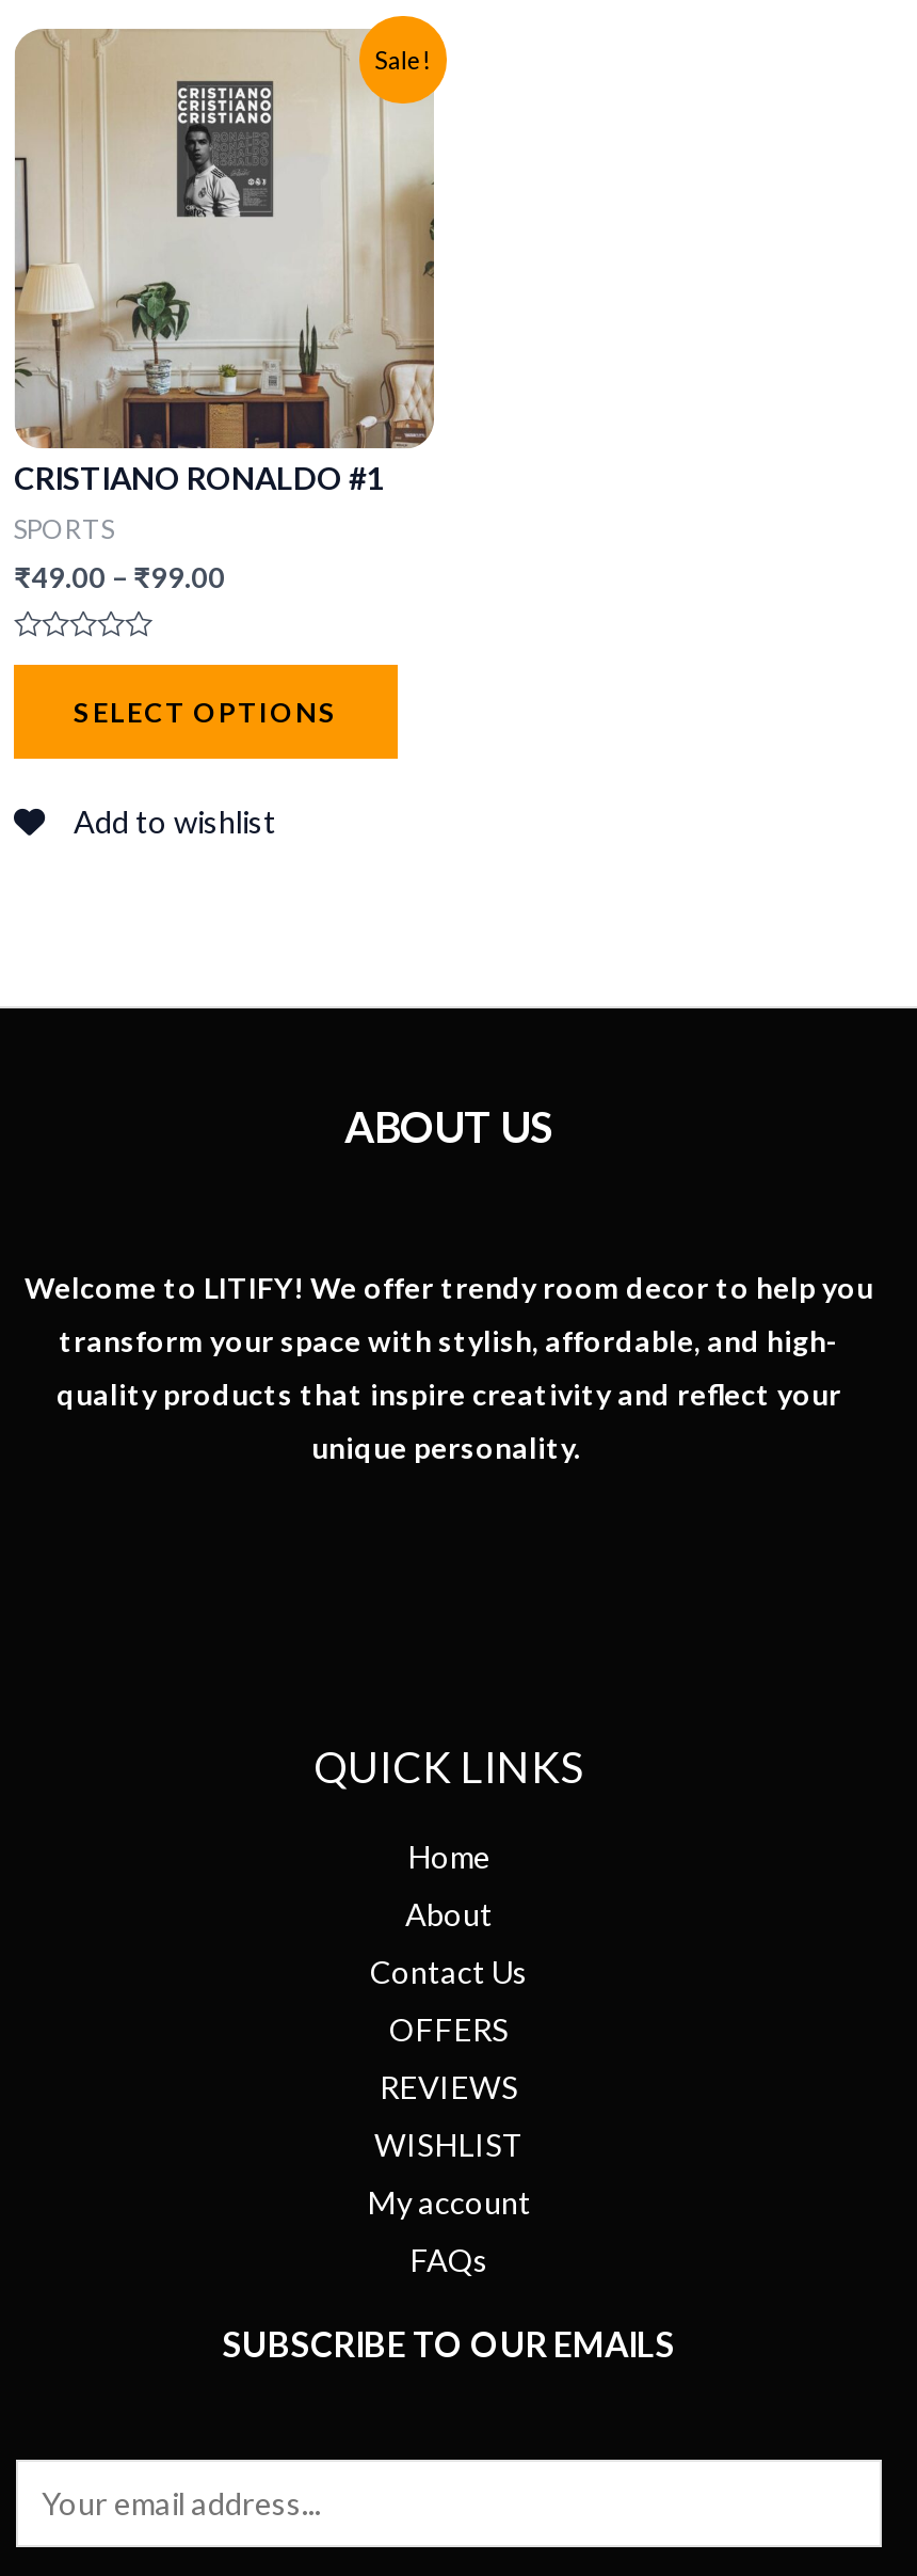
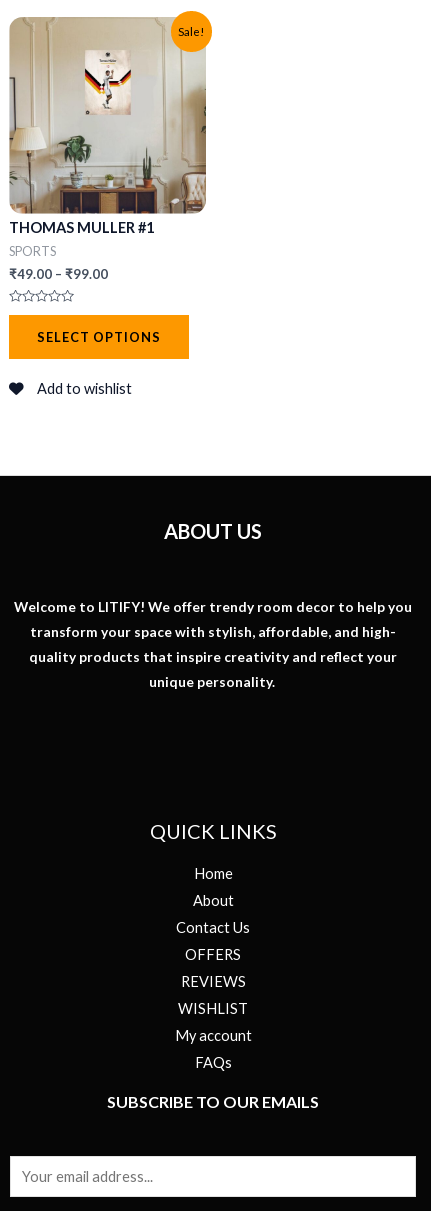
[176,79,274,237] [image] -> [85,41,131,115] [image]
[14,460,383,496] CRISTIANO RONALDO #1 -> [9,218,154,235] THOMAS MULLER #1

